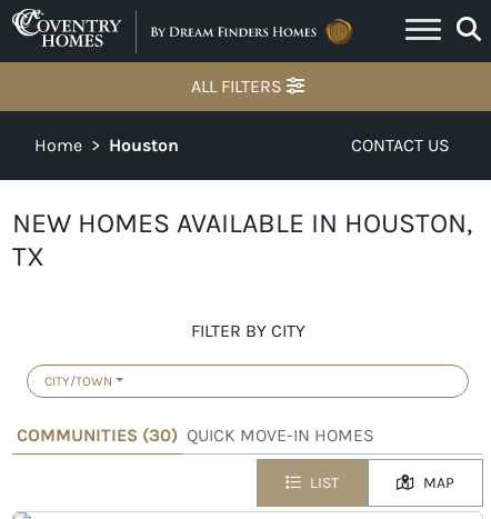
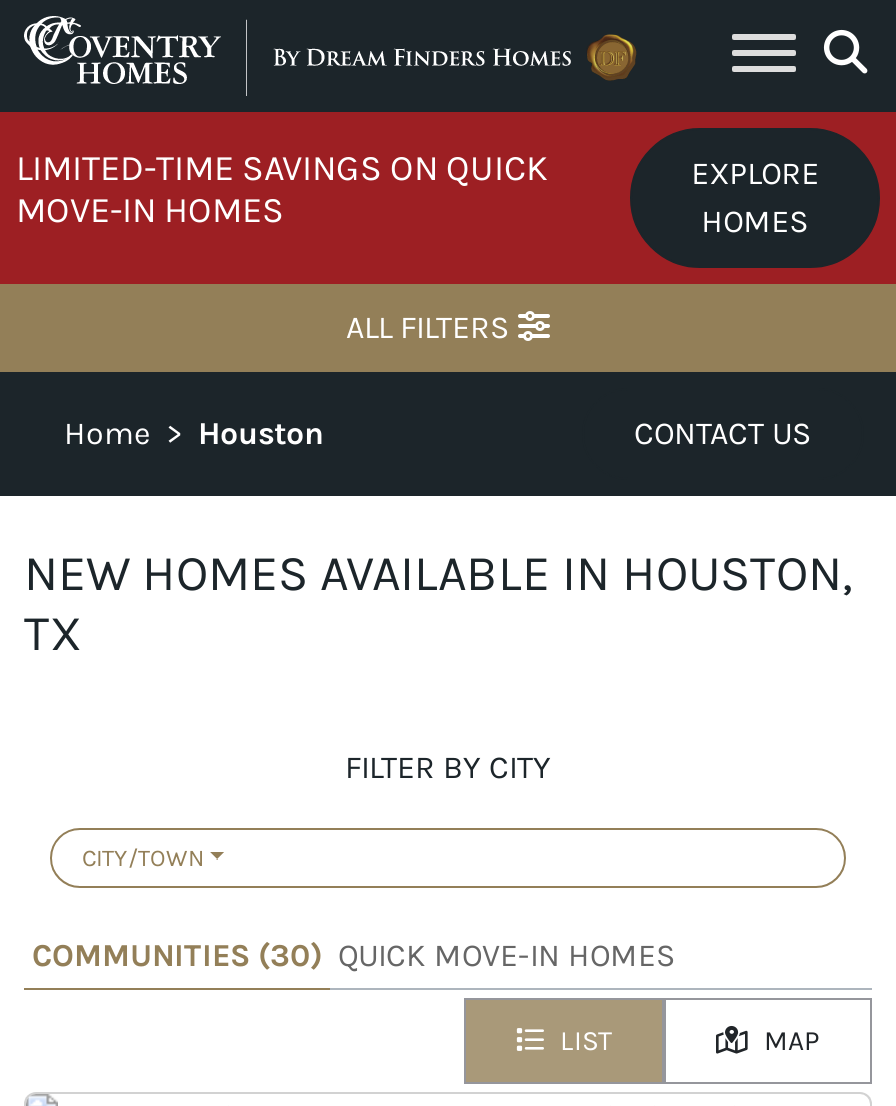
none -> [6,110,890,284] [image] | LIMITED-TIME SAVINGS ON QUICK | MOVE-IN HOMES
none -> [691,154,819,240] EXPLORE | HOMES

